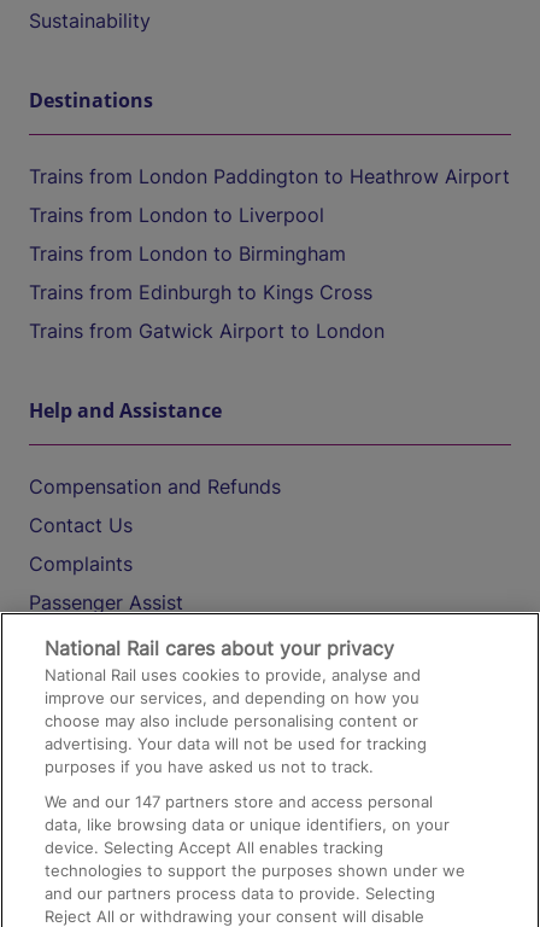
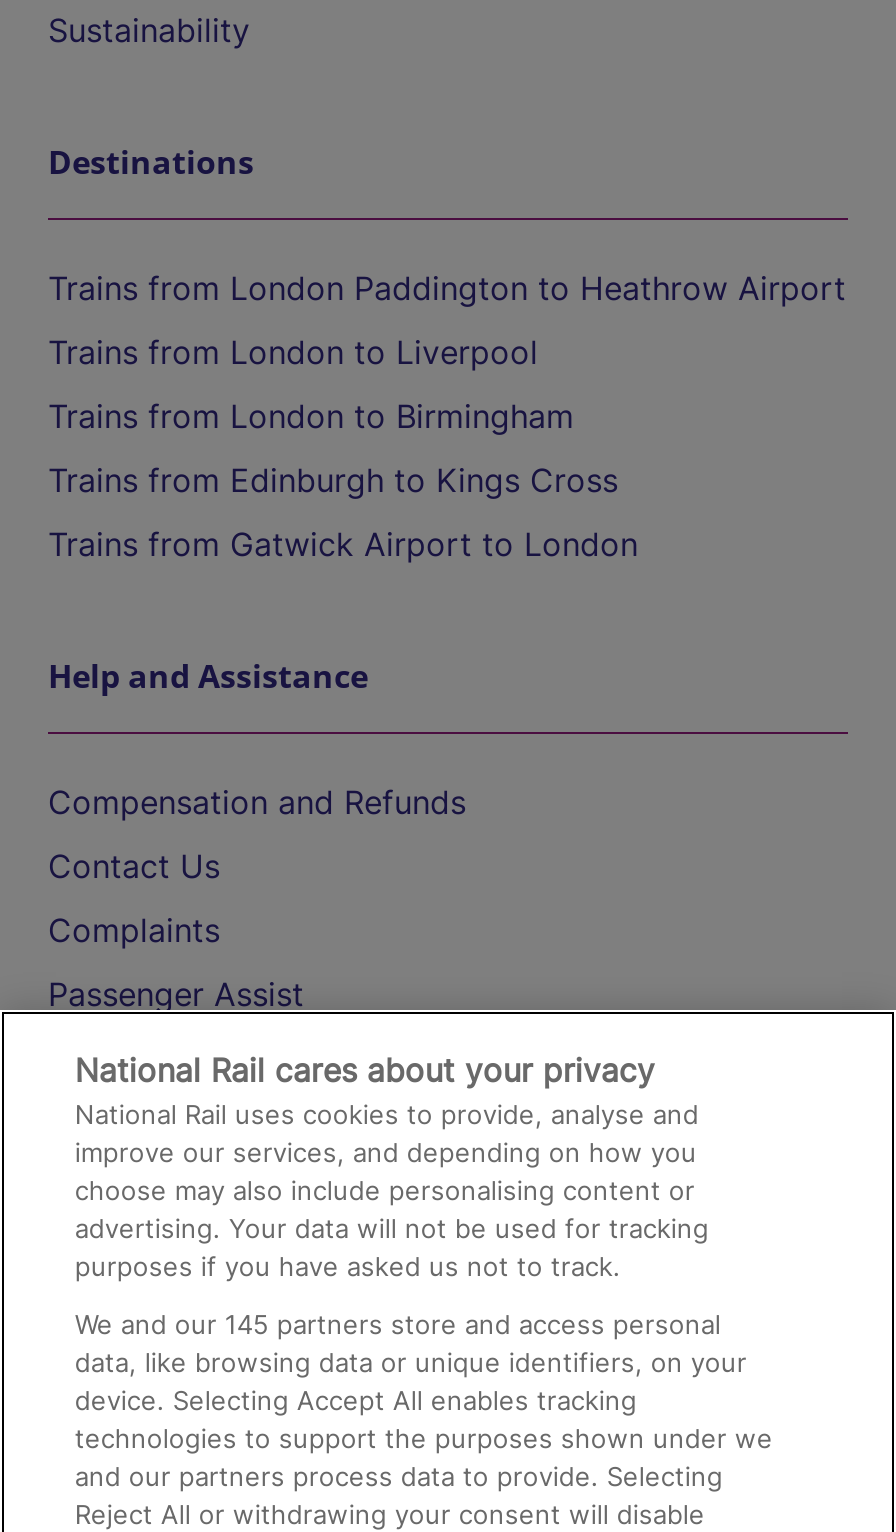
[45,792,433,811] We and our 147 partners store and access personal -> [75,1308,721,1340] We and our 145 partners store and access personal

